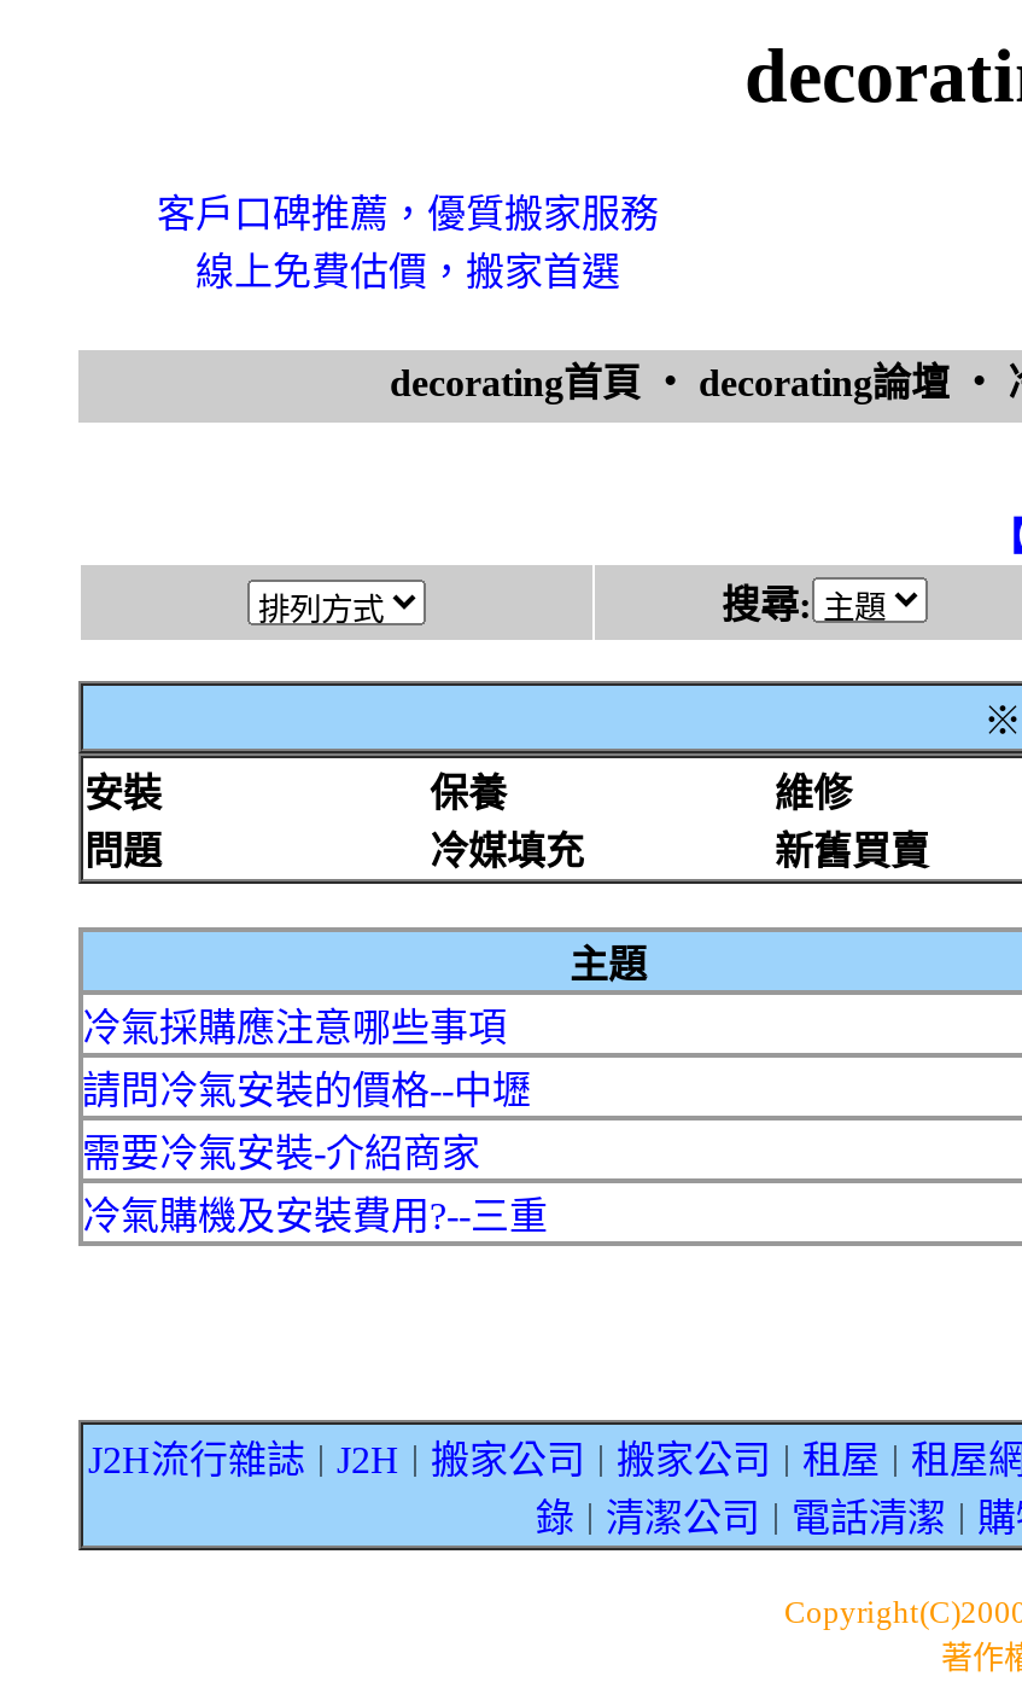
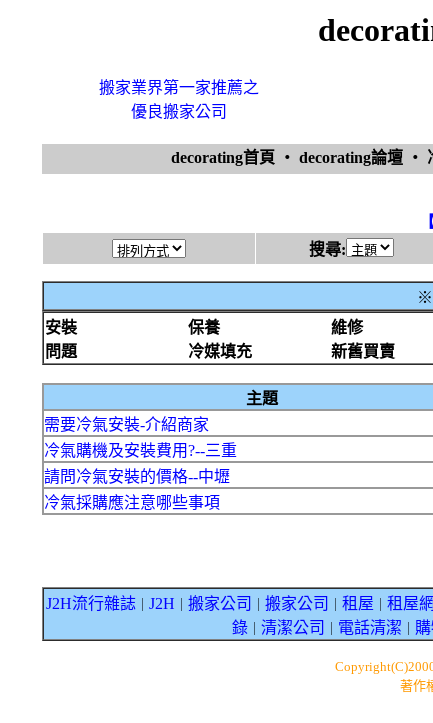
[157,193,659,292] 客戶口碑推薦，優質搬家服務 | 線上免費估價，搬家首選 -> [98,79,258,120] 搬家業界第一家推薦之 | 優良搬家公司
moved [82,1007,531,1111] -> [43,468,229,511]: 請問冷氣安裝的價格--中壢 | 冷氣採購應注意哪些事項
moved [82,1133,548,1236] -> [43,416,236,459]: 需要冷氣安裝-介紹商家 | 冷氣購機及安裝費用?--三重

